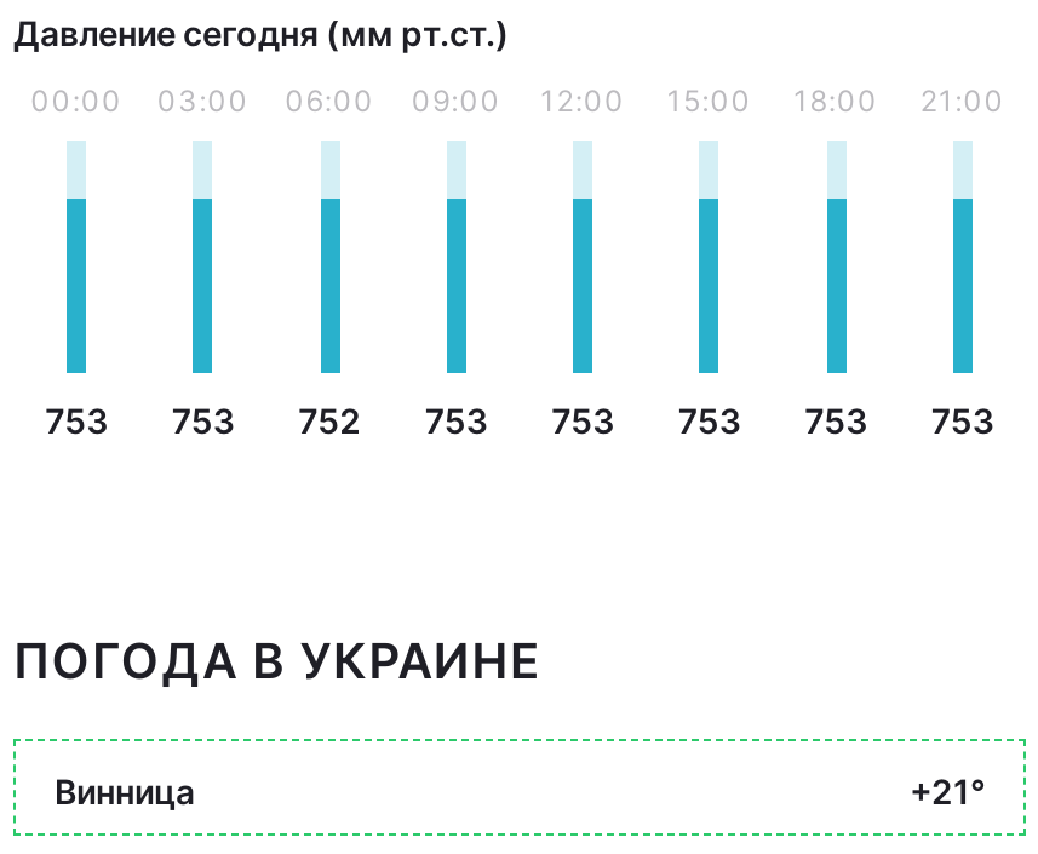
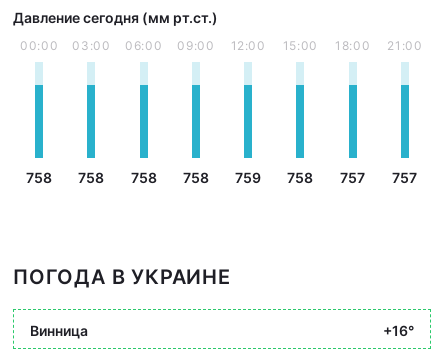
[45,400,108,441] 753 -> [26,169,52,186] 758
[172,400,235,441] 753 -> [78,169,104,186] 758
[298,400,361,441] 752 -> [131,169,157,186] 758
[425,400,488,441] 753 -> [183,169,209,186] 758
[551,400,614,441] 753 -> [235,169,261,186] 759
[678,400,741,441] 753 -> [287,169,313,186] 758
[804,400,867,441] 753 -> [340,169,365,186] 757
[931,400,994,441] 753 -> [392,169,417,186] 757
[910,769,985,810] +21° -> [383,321,414,338] +16°

